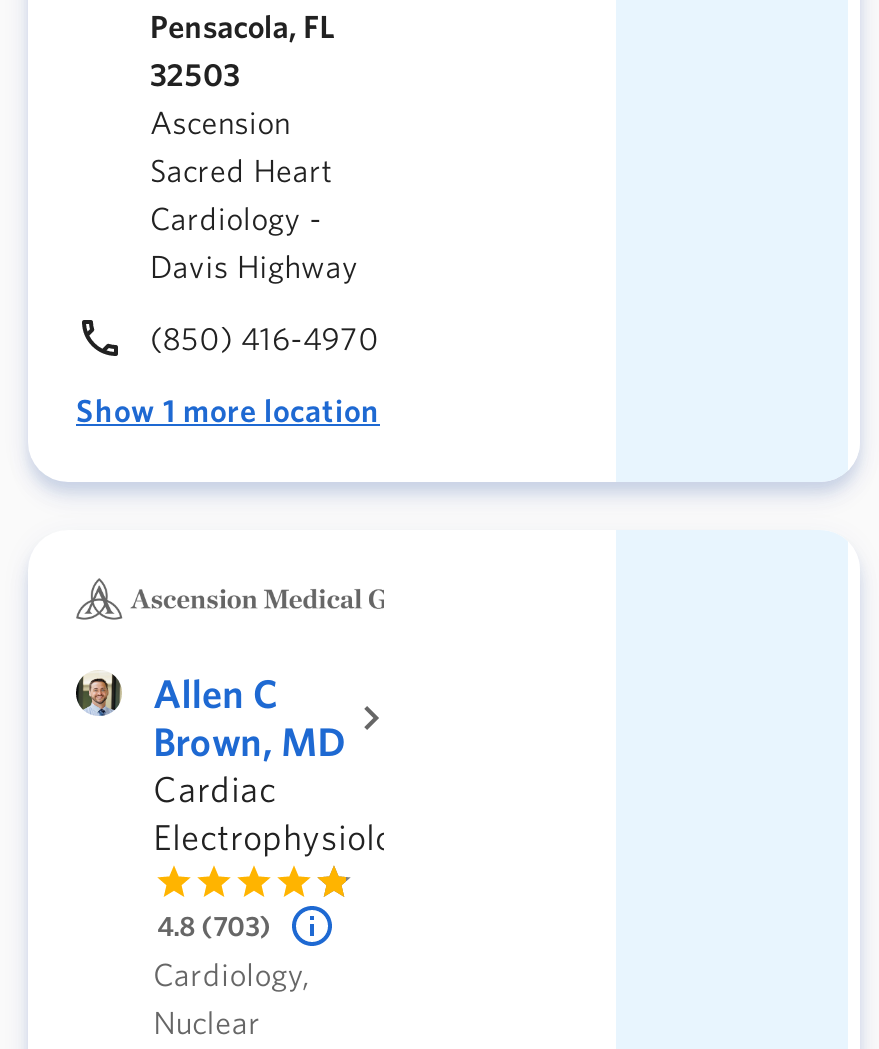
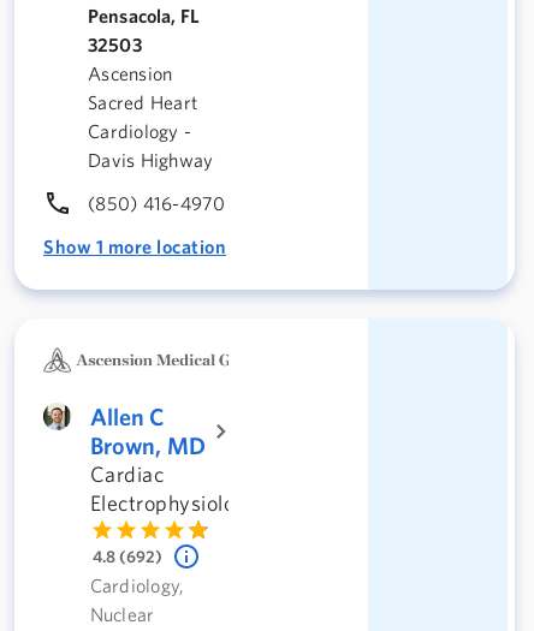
[157,910,271,942] 4.8 (703) -> [92,547,162,566] 4.8 (692)

